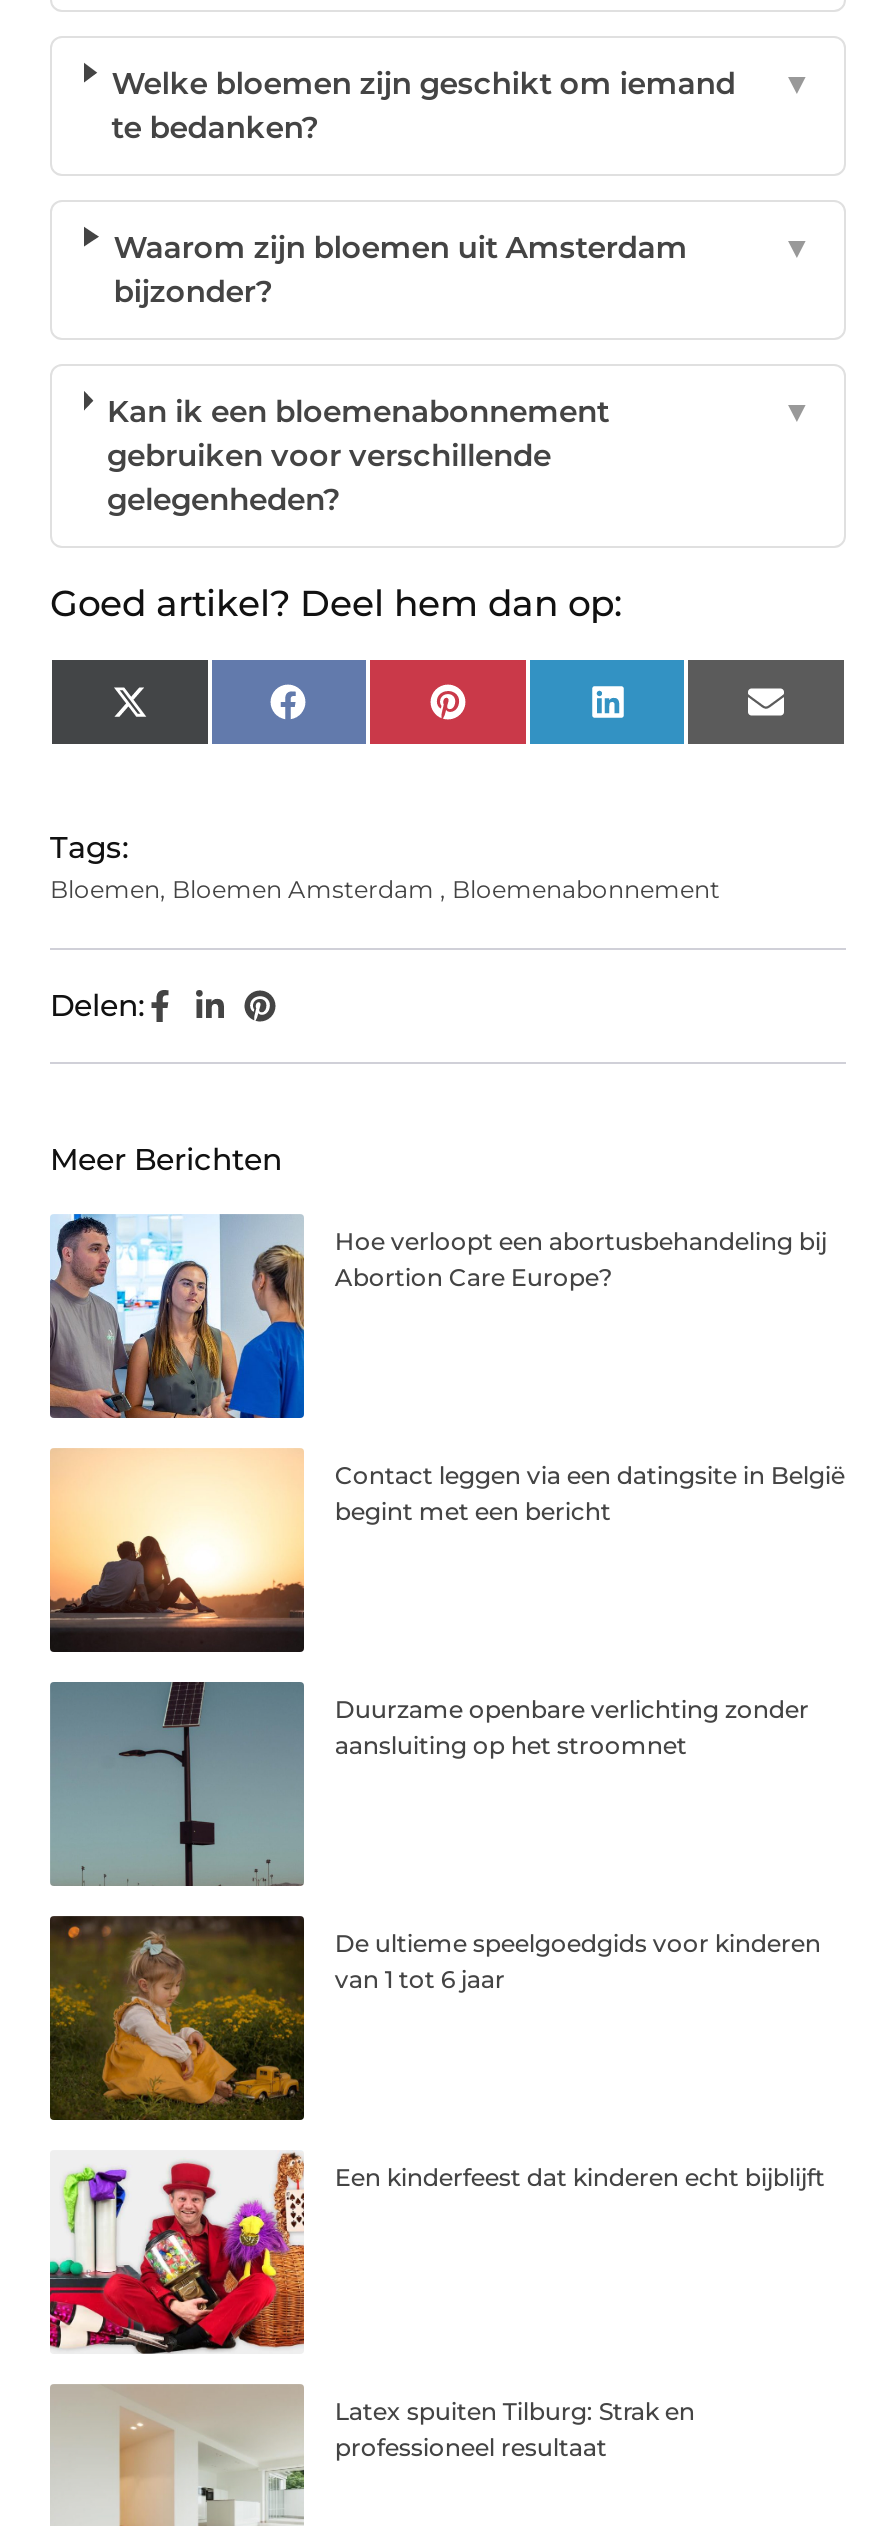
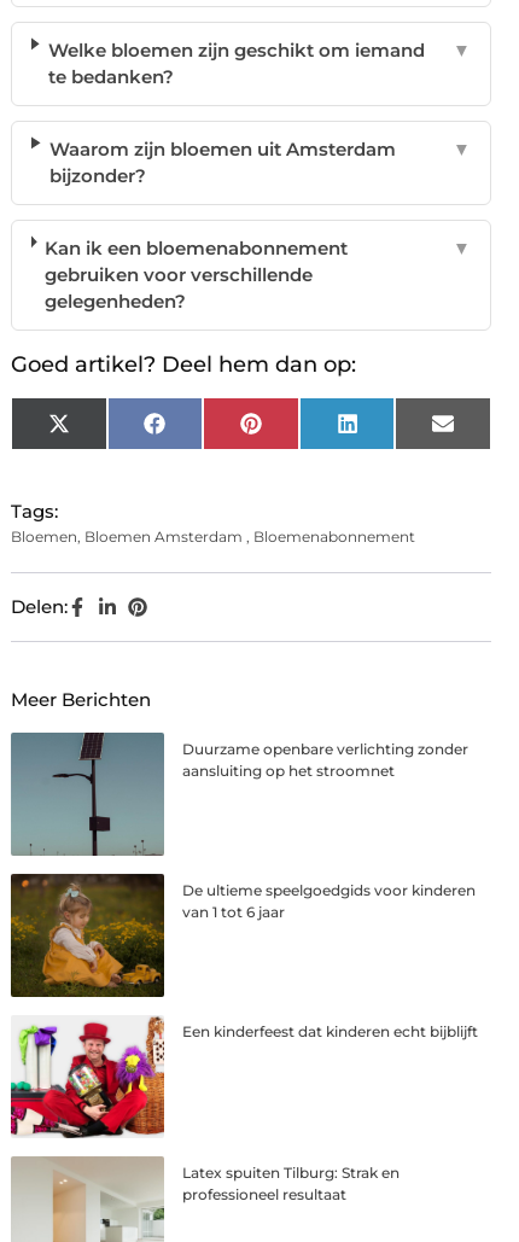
[48,1214,827,1420] [image] | Hoe verloopt een abortusbehandeling bij | Abortion Care Europe? -> none
[48,1448,845,1648] [image] | Contact leggen via een datingsite in België | begint met een bericht -> none

